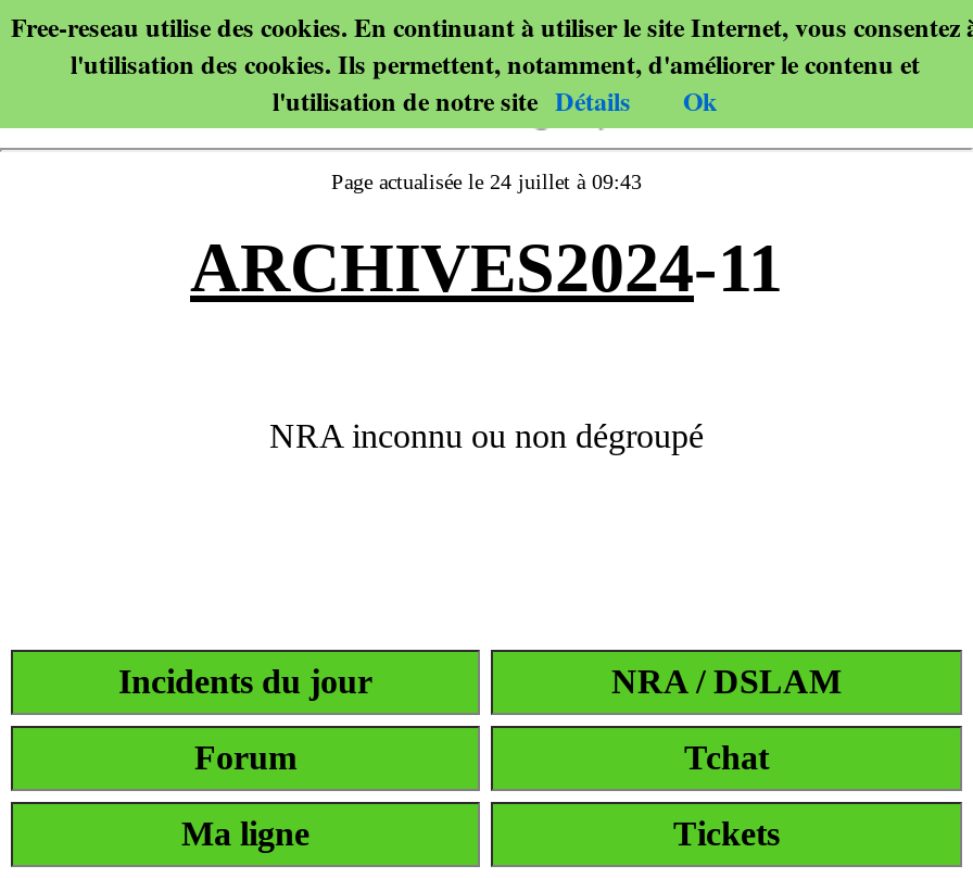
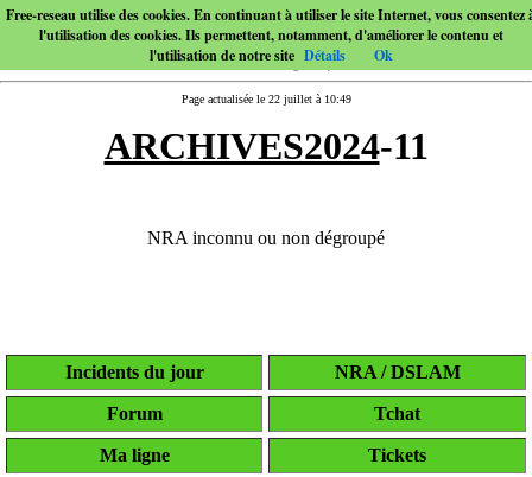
[331,170,642,193] Page actualisée le 24 juillet à 09:43 -> [181,93,351,106] Page actualisée le 22 juillet à 10:49

